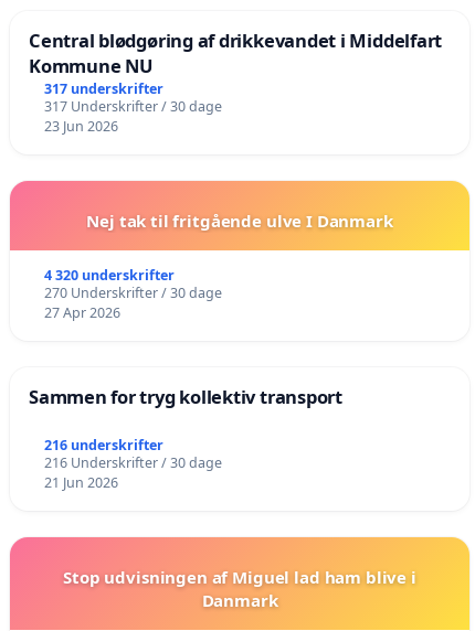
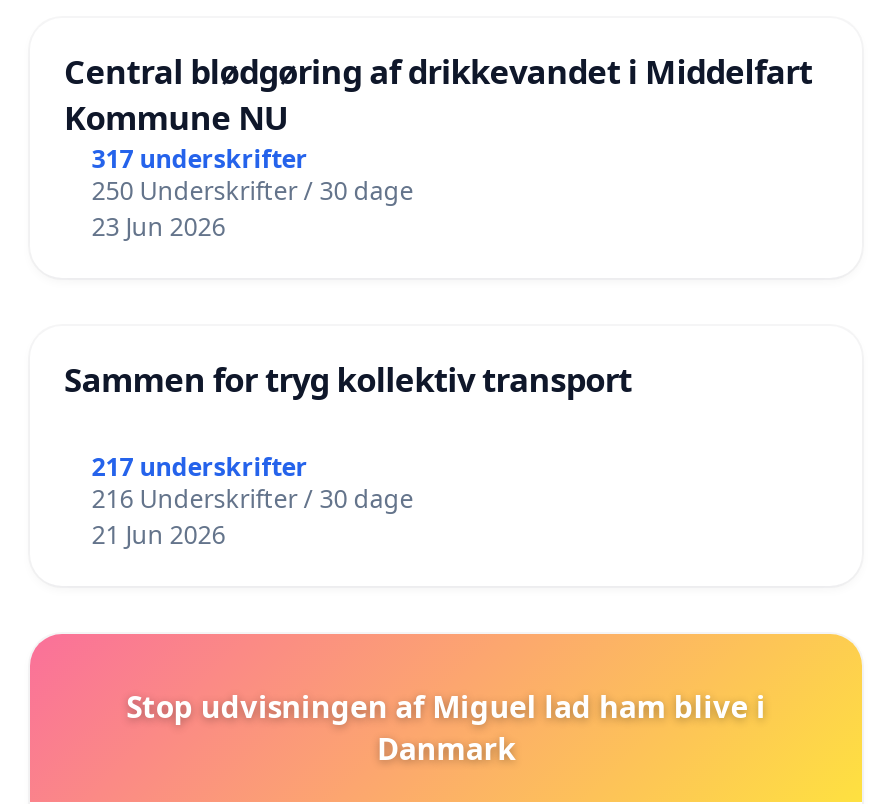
[44,97,222,116] 317 Underskrifter / 30 dage -> [92,174,414,208] 250 Underskrifter / 30 dage
[44,210,393,322] Nej tak til fritgående ulve I Danmark | 4 320 underskrifter | 270 Underskrifter / 30 dage | 27 Apr 2026 -> none
[44,436,163,454] 216 underskrifter -> [92,450,308,484] 217 underskrifter

